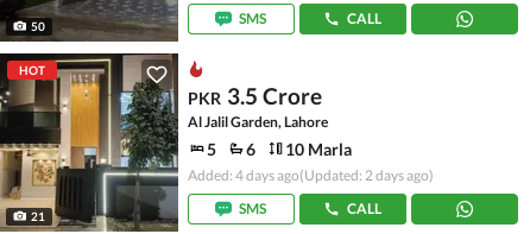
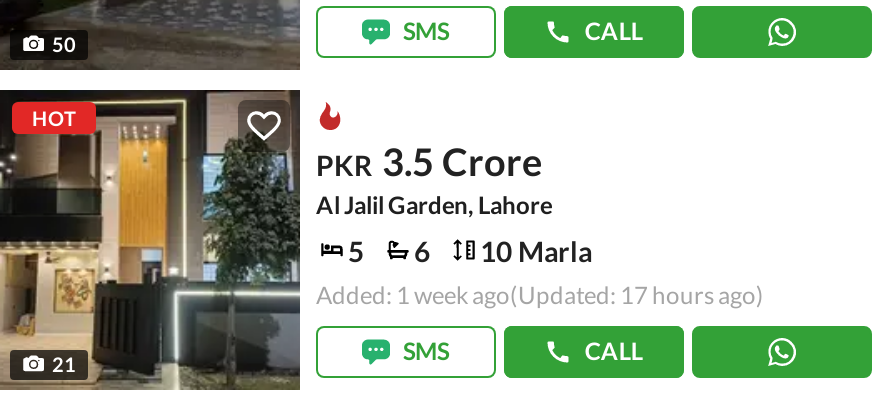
[188,166,434,184] Added: 4 days ago(Updated: 2 days ago) -> [316,280,764,310] Added: 1 week ago(Updated: 17 hours ago)

